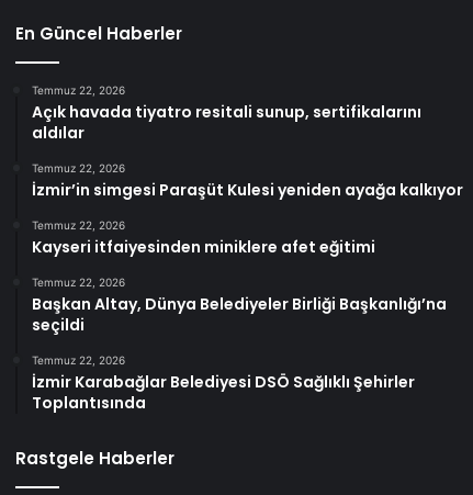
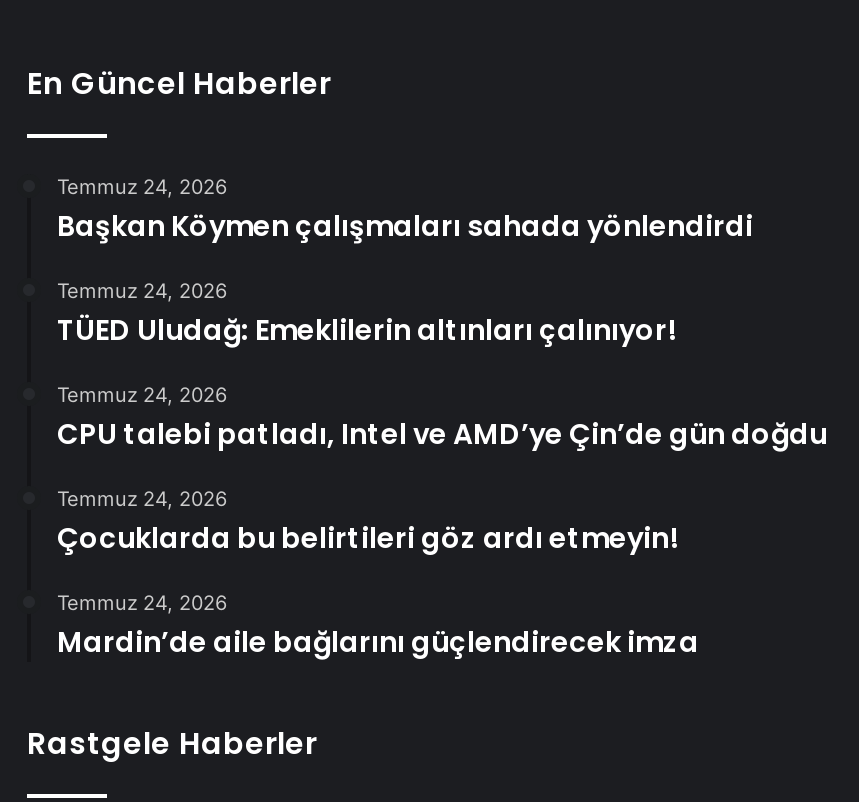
[32,84,421,144] Temmuz 22, 2026 | Açık havada tiyatro resitali sunup, sertifikalarını | aldılar -> [57,174,753,246] Temmuz 24, 2026 | Başkan Köymen çalışmaları sahada yönlendirdi
[32,161,463,201] Temmuz 22, 2026 | İzmir’in simgesi Paraşüt Kulesi yeniden ayağa kalkıyor -> [57,278,675,350] Temmuz 24, 2026 | TÜED Uludağ: Emeklilerin altınları çalınıyor!
[32,219,375,258] Temmuz 22, 2026 | Kayseri itfaiyesinden miniklere afet eğitimi -> [57,382,827,454] Temmuz 24, 2026 | CPU talebi patladı, Intel ve AMD’ye Çin’de gün doğdu
[32,276,447,336] Temmuz 22, 2026 | Başkan Altay, Dünya Belediyeler Birliği Başkanlığı’na | seçildi -> [57,486,677,558] Temmuz 24, 2026 | Çocuklarda bu belirtileri göz ardı etmeyin!
[32,354,415,414] Temmuz 22, 2026 | İzmir Karabağlar Belediyesi DSÖ Sağlıklı Şehirler | Toplantısında -> [57,590,699,662] Temmuz 24, 2026 | Mardin’de aile bağlarını güçlendirecek imza

